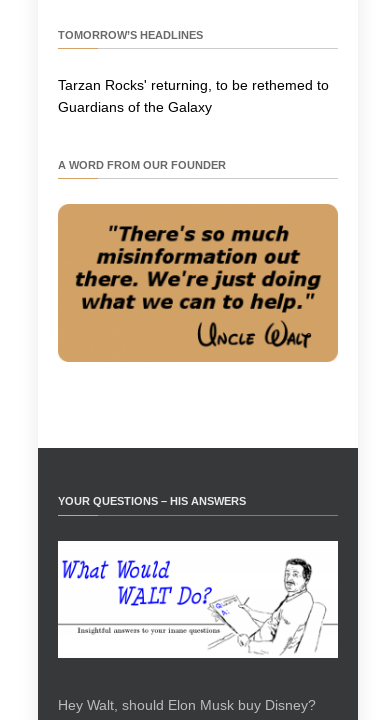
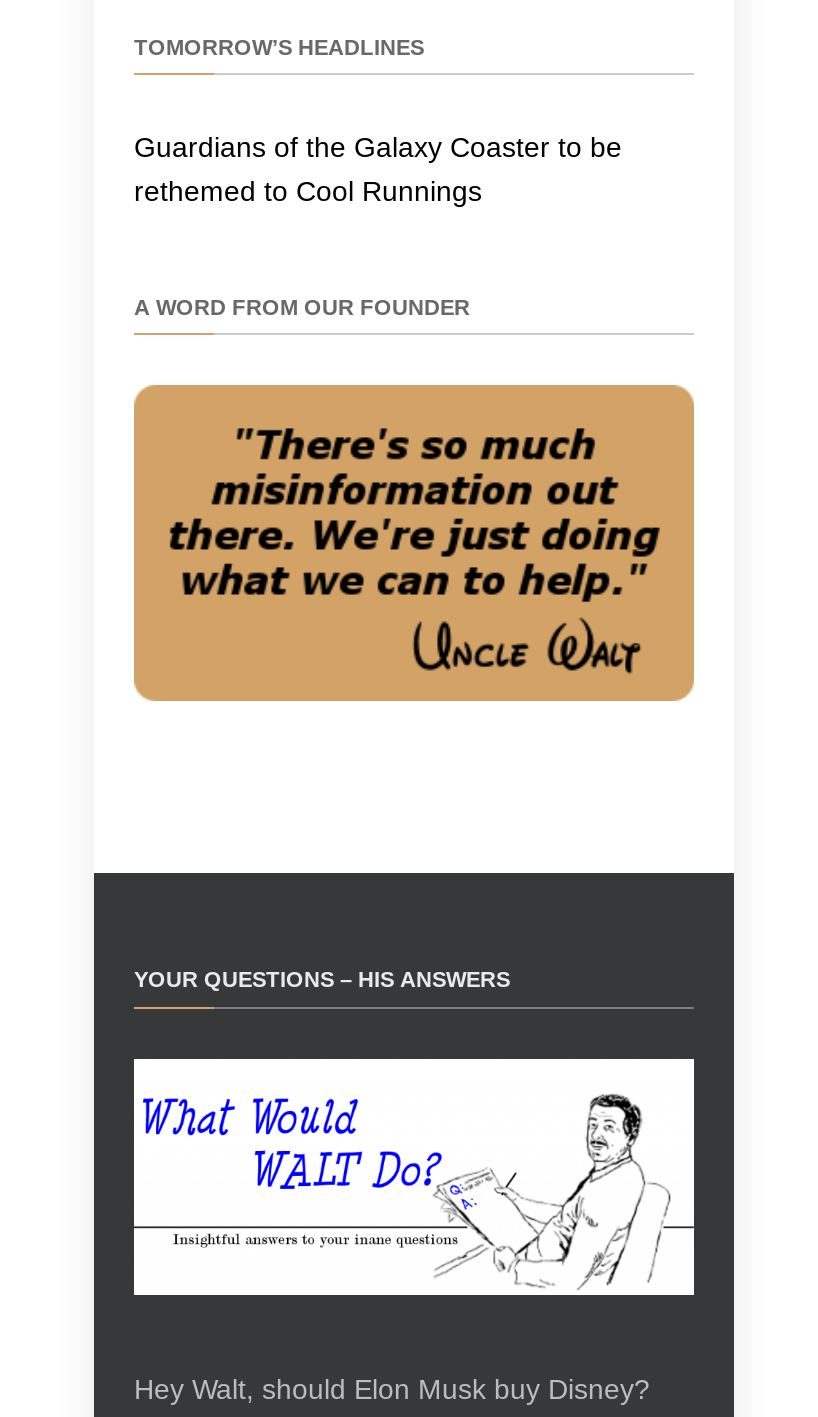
[58,77,329,115] Tarzan Rocks' returning, to be rethemed to | Guardians of the Galaxy -> [134,131,622,207] Guardians of the Galaxy Coaster to be | rethemed to Cool Runnings

